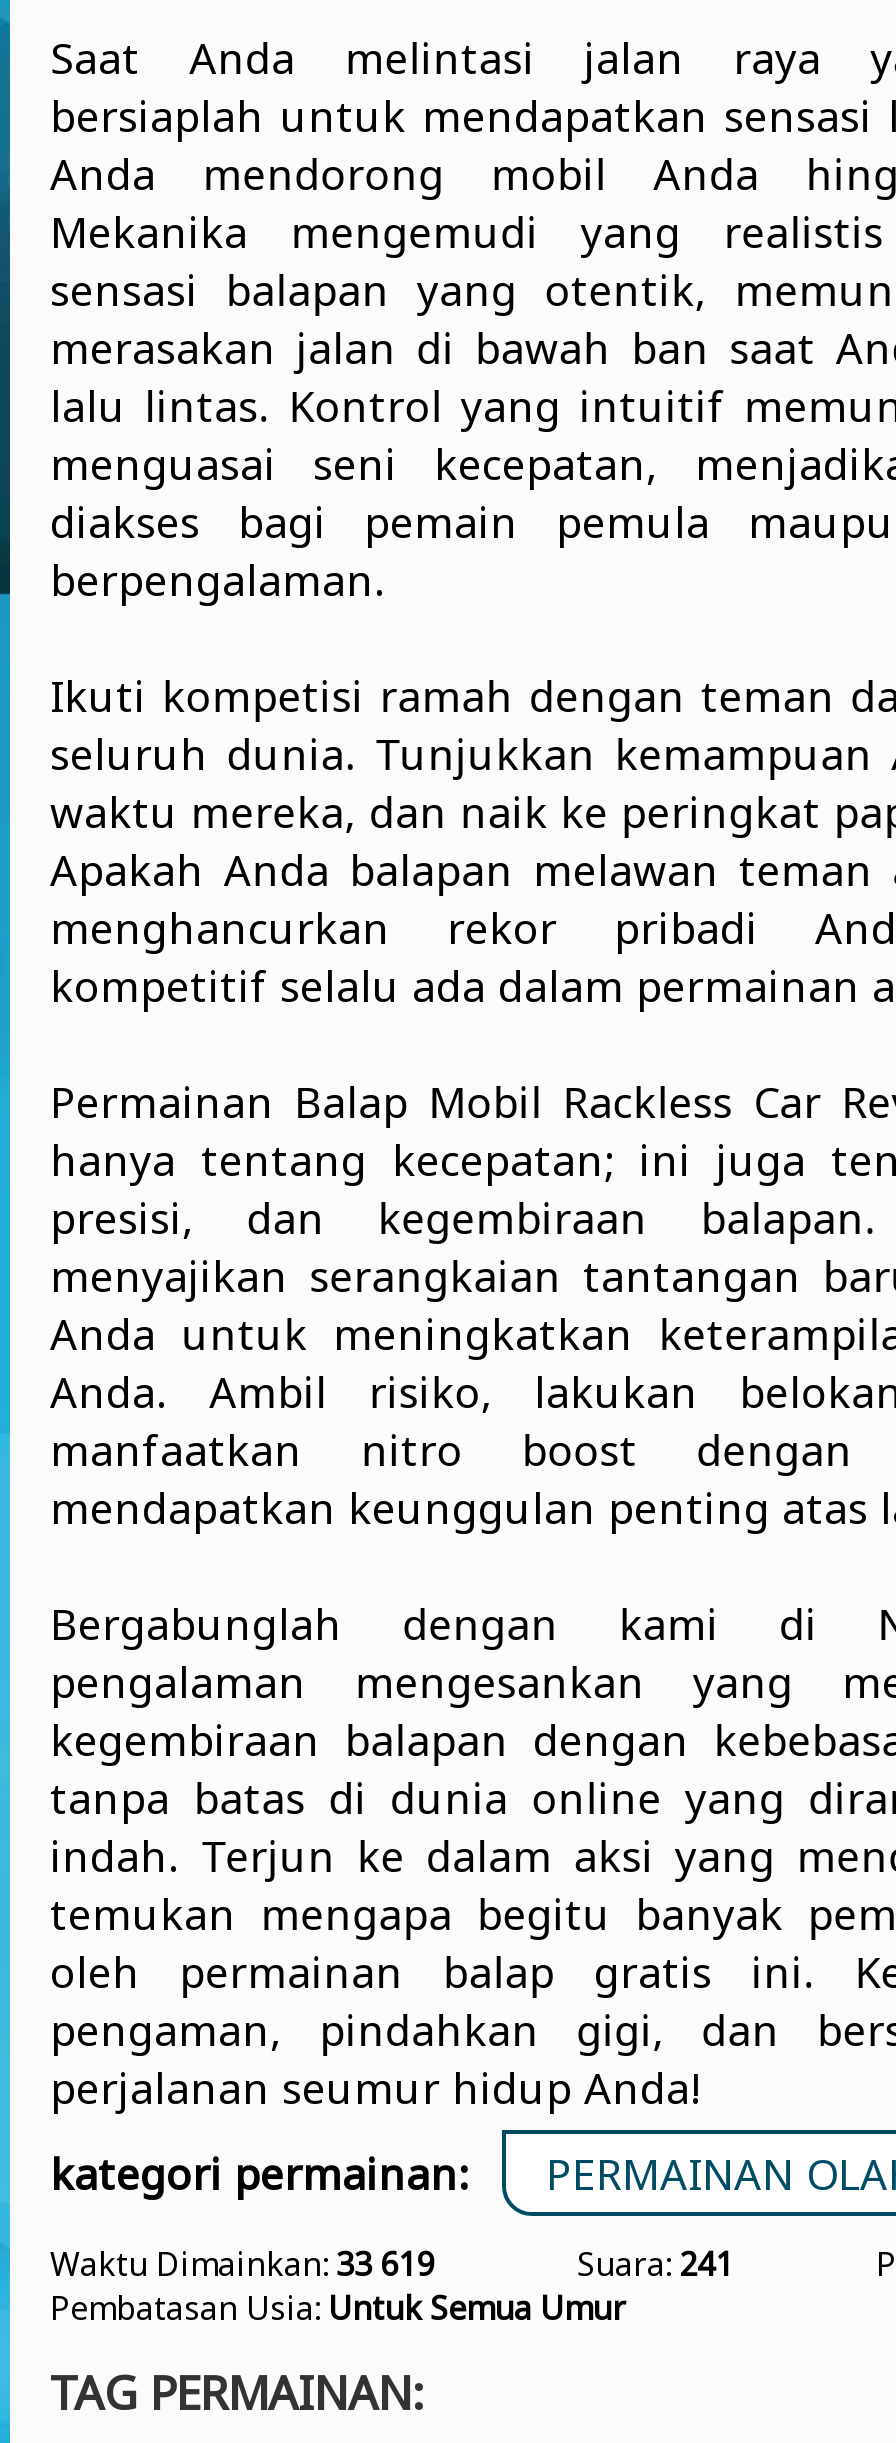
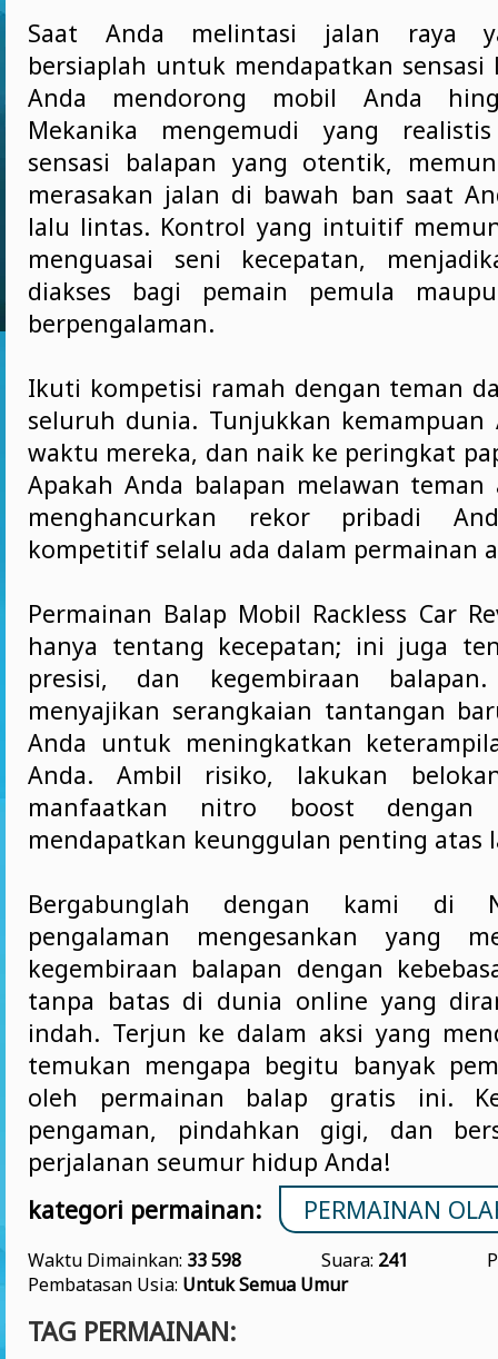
[50,2242,434,2286] Waktu Dimainkan: 33 619 -> [28,1248,241,1272] Waktu Dimainkan: 33 598

